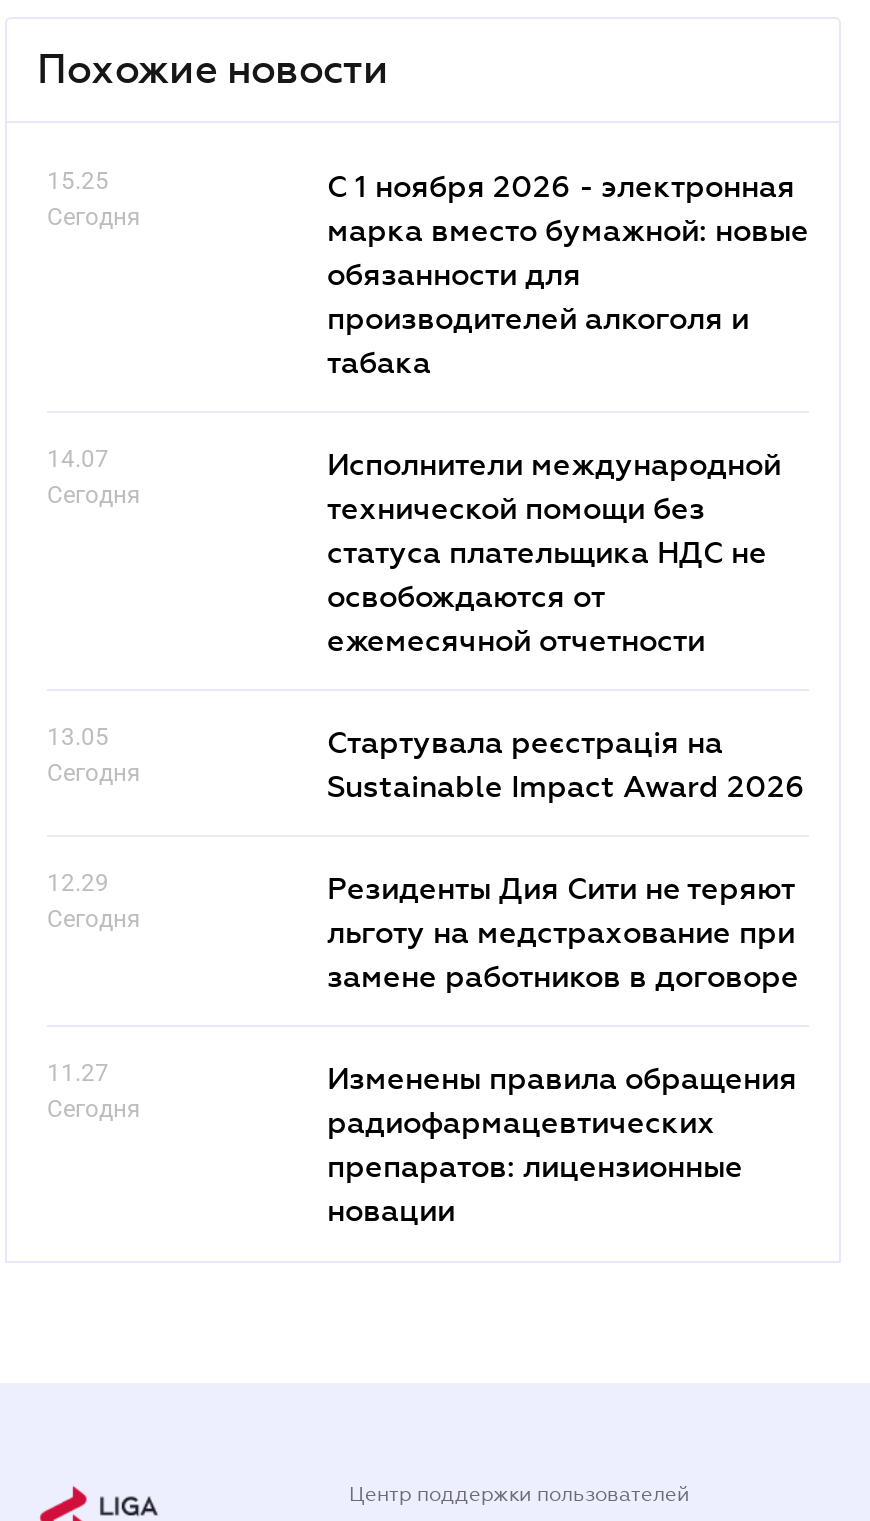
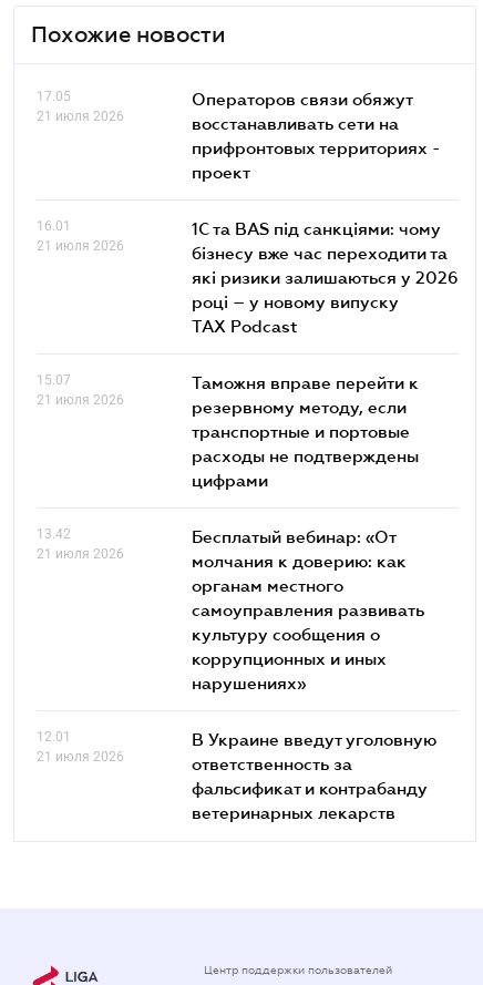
[47,166,141,230] 15.25 | Сегодня -> [37,88,124,124] 17.05 | 21 июля 2026
[327,166,809,378] С 1 ноября 2026 - электронная | марка вместо бумажной: новые | обязанности для | производителей алкоголя и | табака -> [192,88,440,181] Операторов связи обяжут | восстанавливать сети на | прифронтовых территориях - | проект
[47,444,141,508] 14.07 | Сегодня -> [37,218,124,253] 16.01 | 21 июля 2026
[327,444,781,656] Исполнители международной | технической помощи без | статуса плательщика НДС не | освобождаются от | ежемесячной отчетности -> [192,218,459,335] 1С та BAS під санкціями: чому | бізнесу вже час переходити та | які ризики залишаються у 2026 | році – у новому випуску | TAX Podcast
[47,722,141,786] 13.05 | Сегодня -> [37,372,124,407] 15.07 | 21 июля 2026
[327,722,805,802] Стартувала реєстрація на | Sustainable Impact Award 2026 -> [192,372,419,489] Таможня вправе перейти к | резервному методу, если | транспортные и портовые | расходы не подтверждены | цифрами
[47,868,141,932] 12.29 | Сегодня -> [37,526,124,561] 13.42 | 21 июля 2026
[327,868,799,992] Резиденты Дия Сити не теряют | льготу на медстрахование при | замене работников в договоре -> [192,526,424,692] Бесплатый вебинар: «От | молчания к доверию: как | органам местного | самоуправления развивать | культуру сообщения о | коррупционных и иных | нарушениях»
[47,1058,141,1122] 11.27 | Сегодня -> [37,729,124,764] 12.01 | 21 июля 2026
[327,1058,797,1226] Изменены правила обращения | радиофармацевтических | препаратов: лицензионные | новации -> [192,729,436,822] В Украине введут уголовную | ответственность за | фальсификат и контрабанду | ветеринарных лекарств

